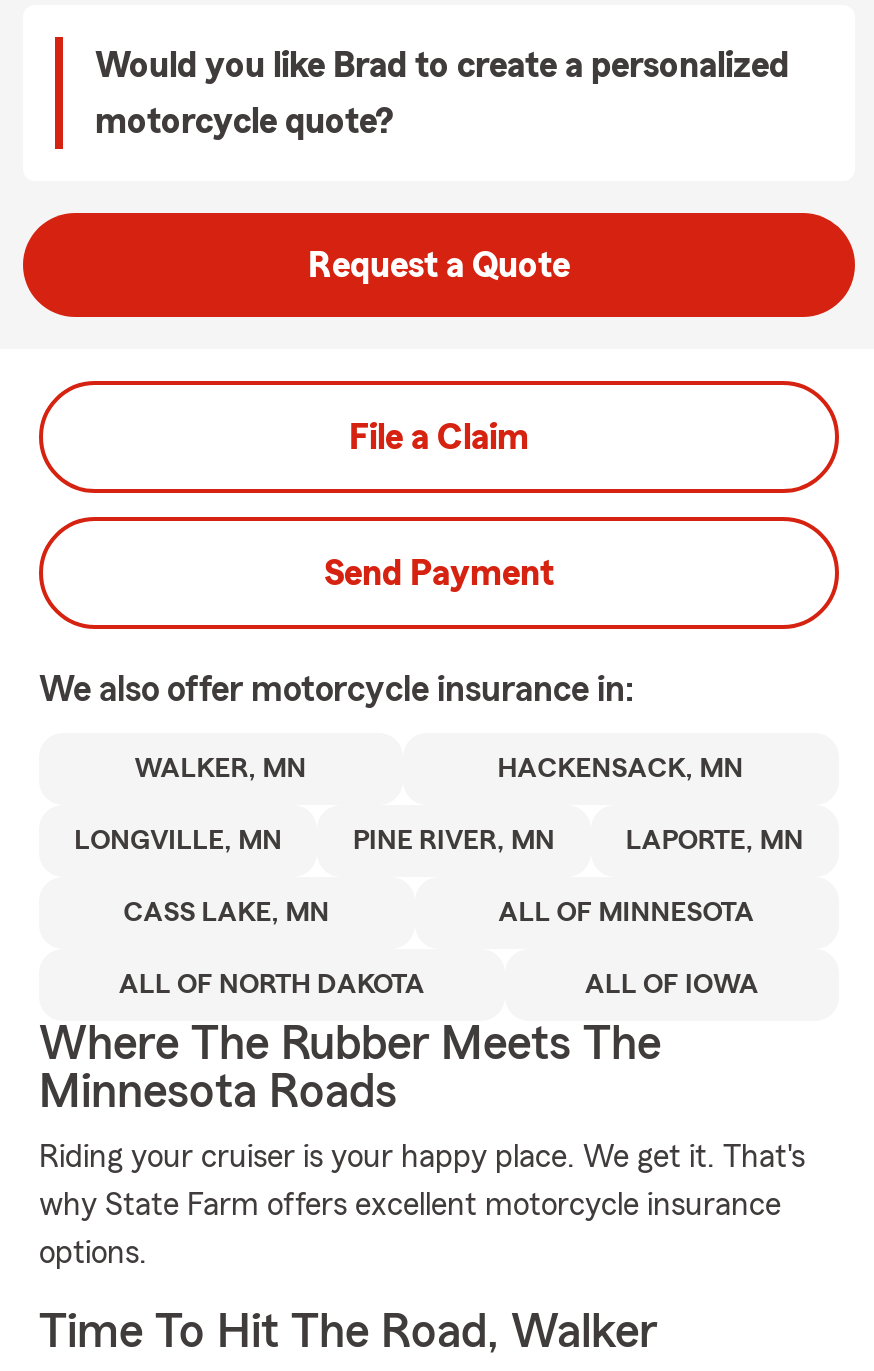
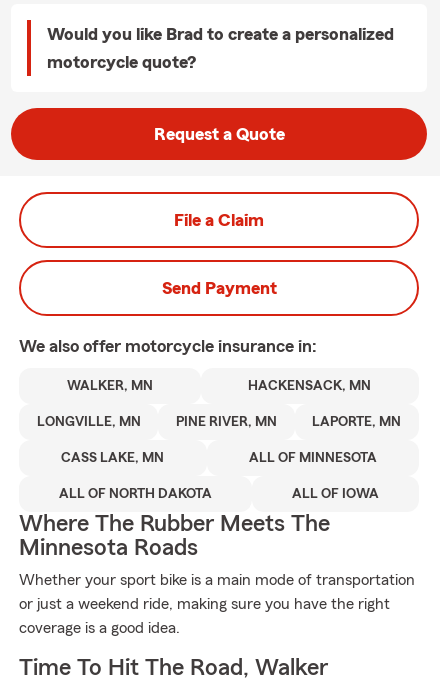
[39,1141,805,1173] Riding your cruiser is your happy place. We get it. That's -> [19,572,415,588] Whether your sport bike is a main mode of transportation
[39,1189,781,1221] why State Farm offers excellent motorcycle insurance -> [19,596,390,612] or just a weekend ride, making sure you have the right
[39,1237,147,1269] options. -> [19,620,180,636] coverage is a good idea.

